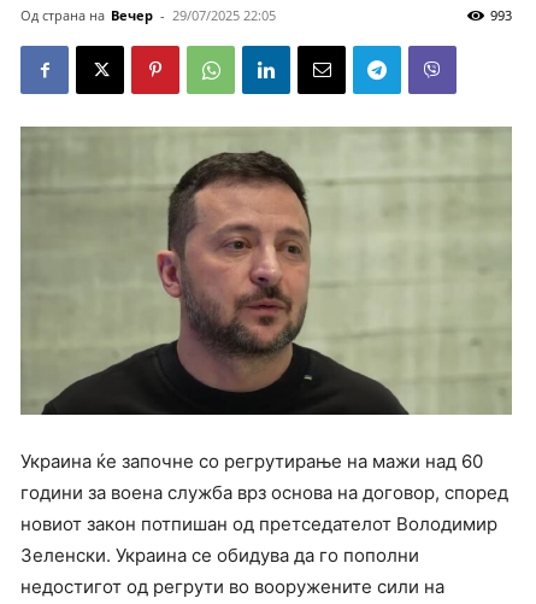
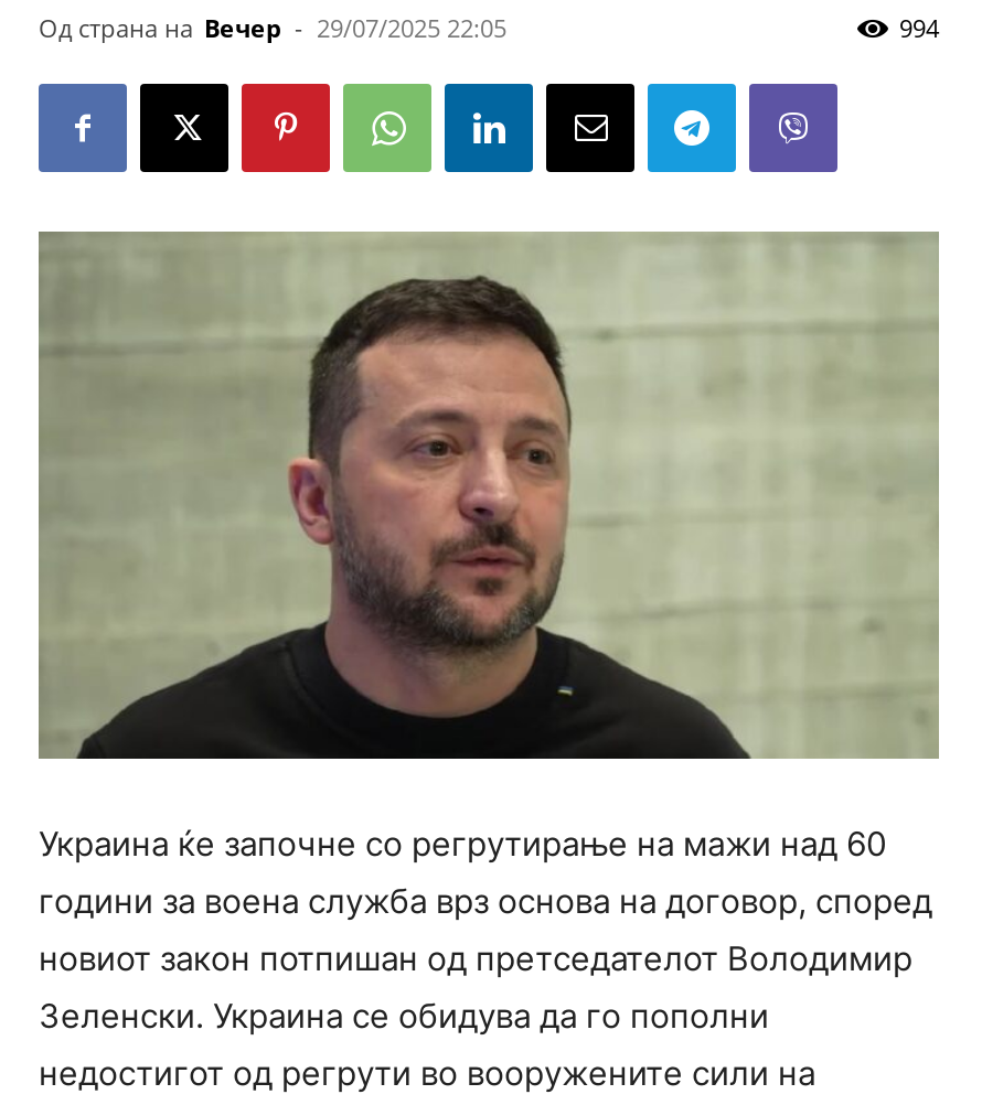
[490,6,512,24] 993 -> [899,11,939,44] 994

